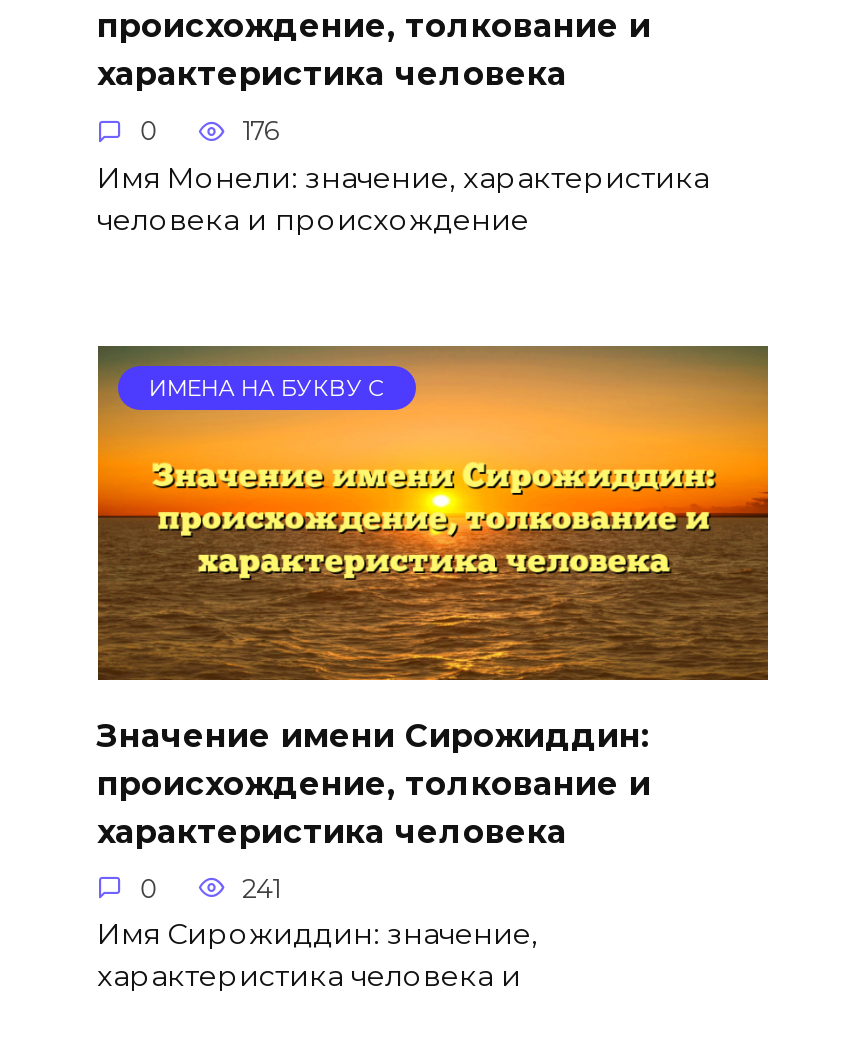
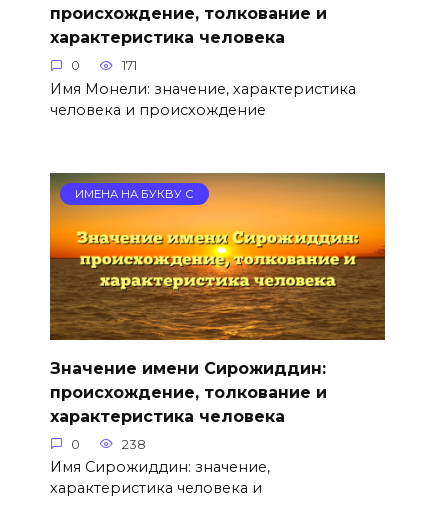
[242,117,280,147] 176 -> [122,58,137,73] 171
[242,873,280,903] 241 -> [122,437,146,452] 238

